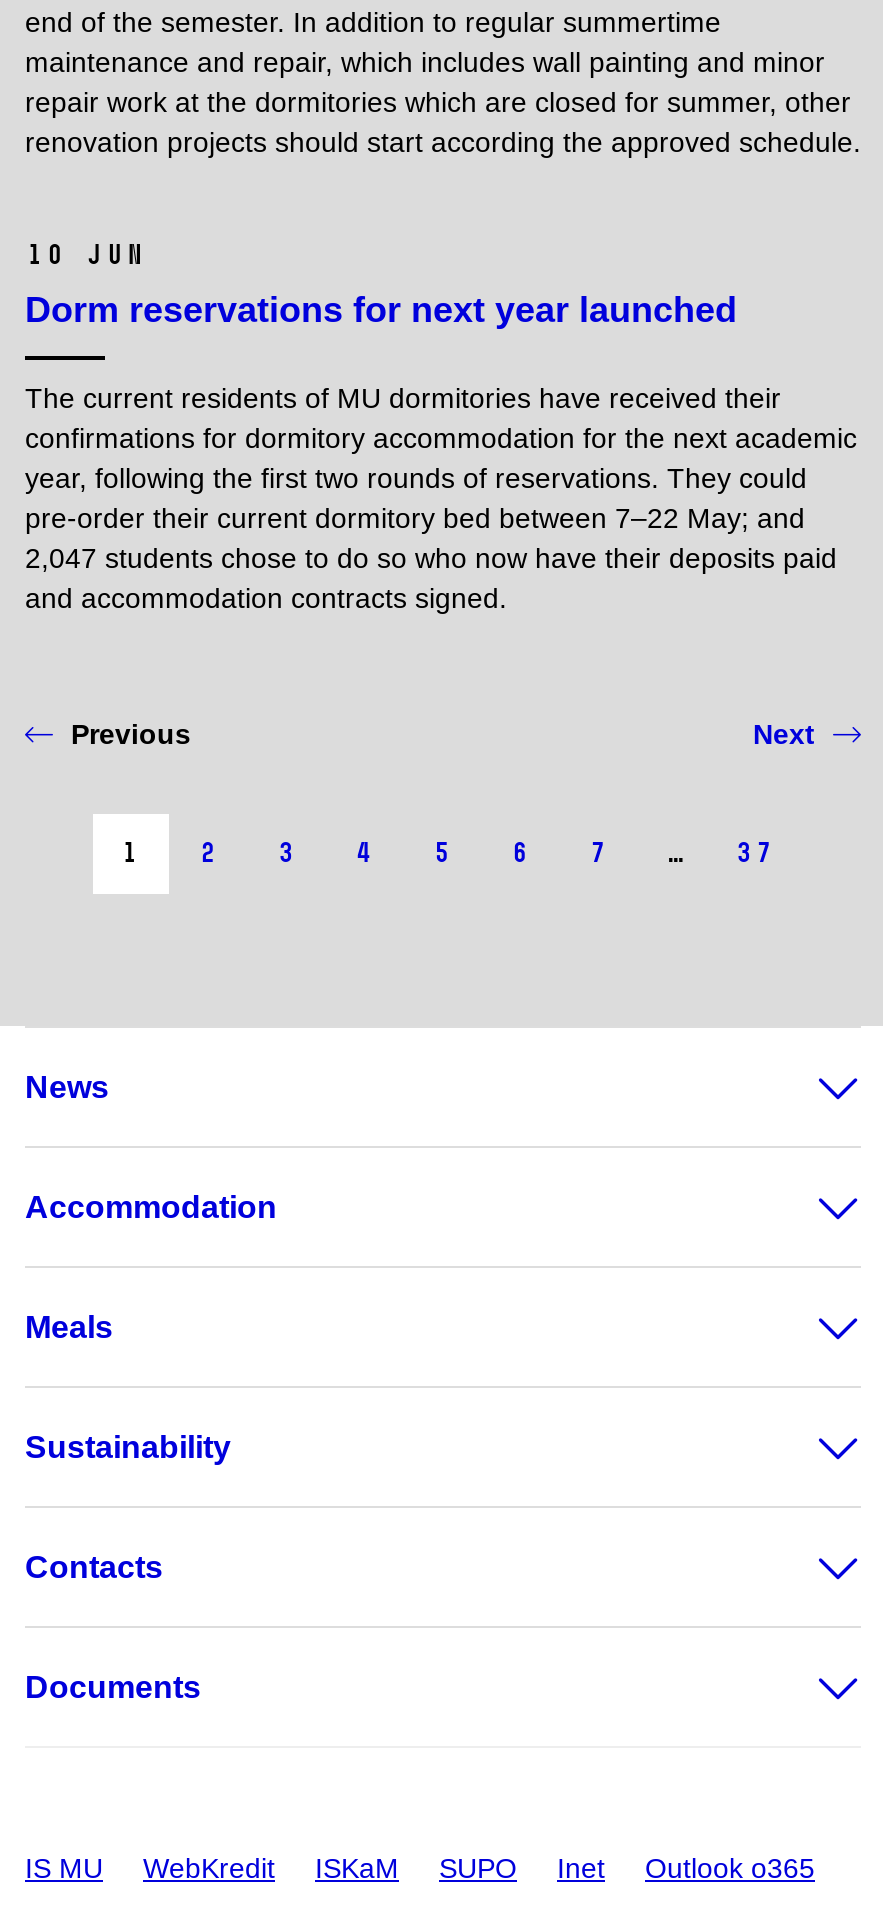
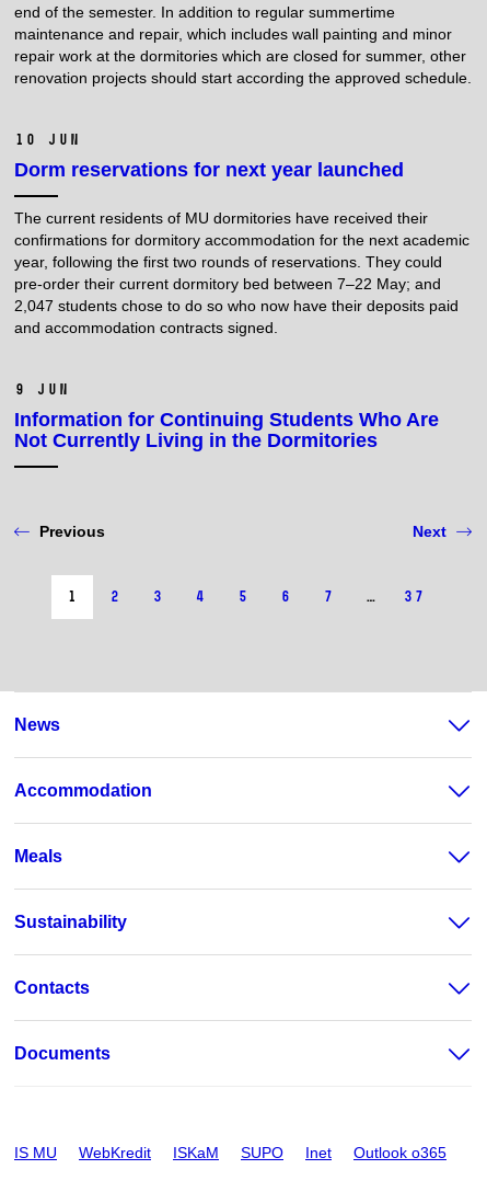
none -> [14,380,439,451] 9 Jun | Information for Continuing Students Who Are | Not Currently Living in the Dormitories

